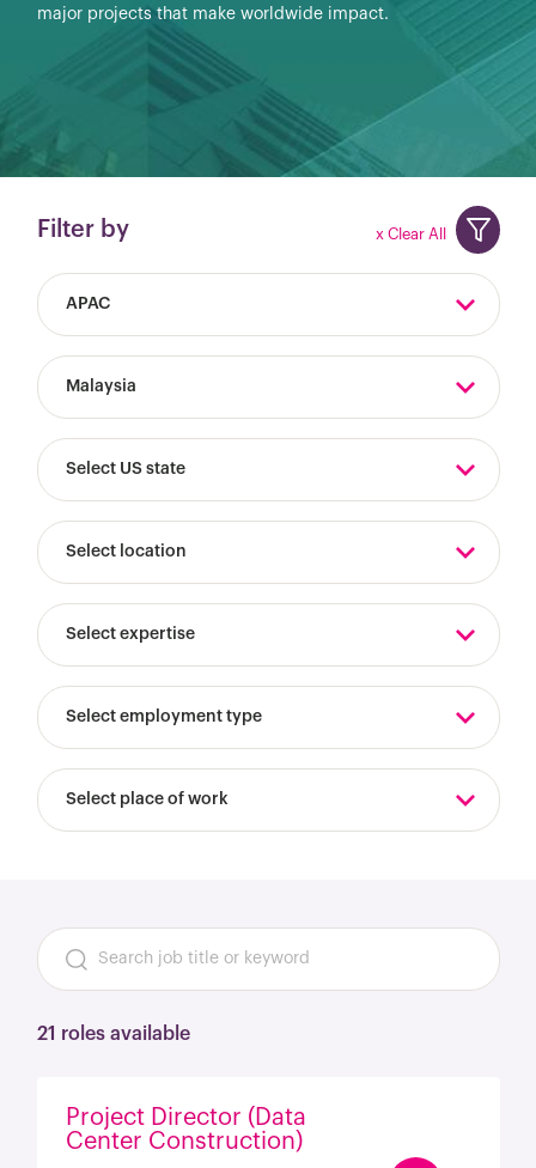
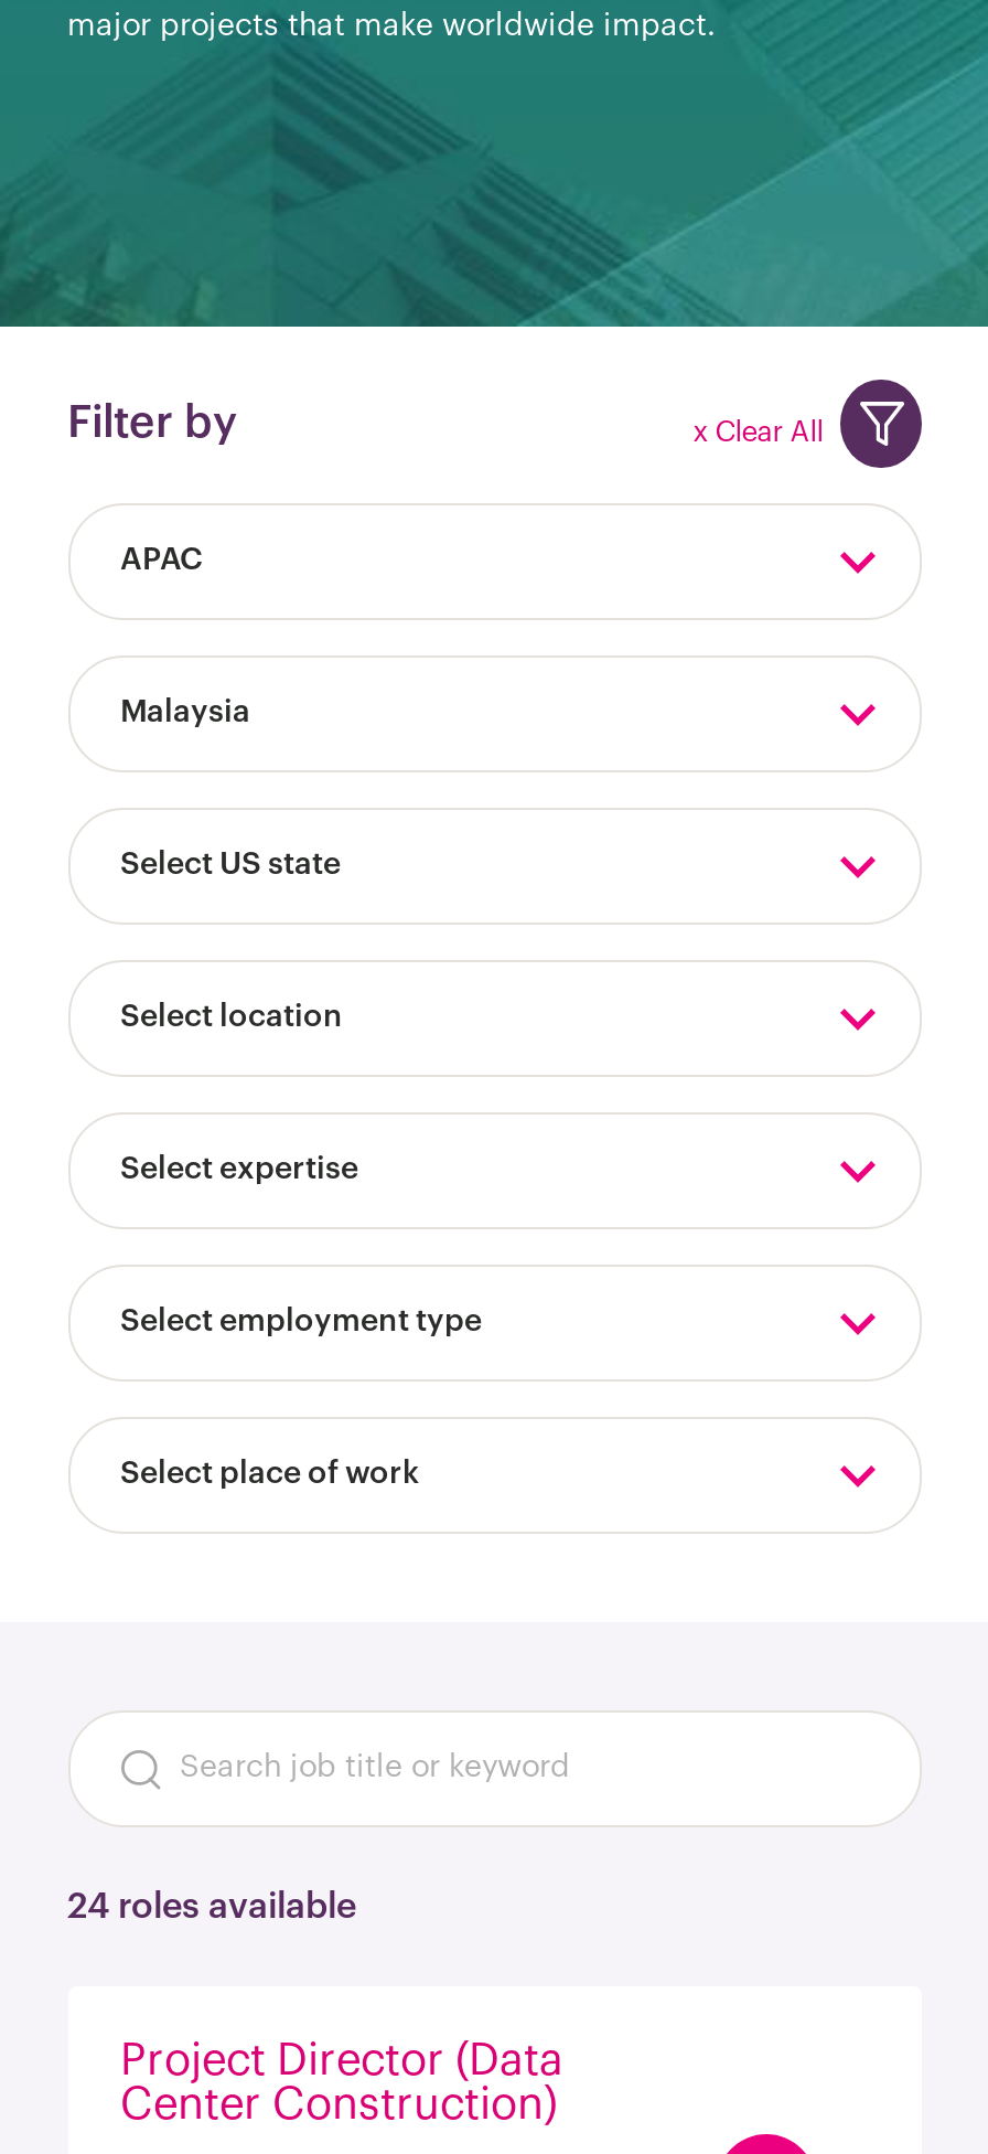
[36,1024,190,1044] 21 roles available -> [67,1889,356,1924] 24 roles available

